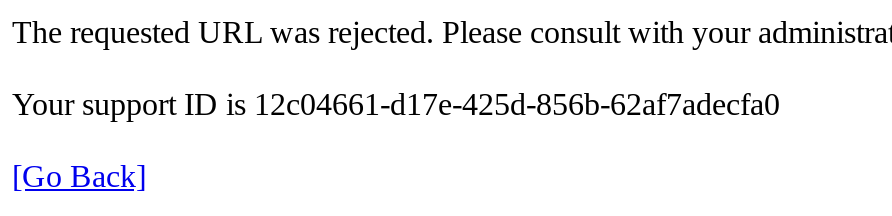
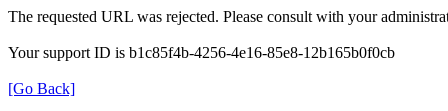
[12,87,780,121] Your support ID is 12c04661-d17e-425d-856b-62af7adecfa0 -> [8,44,395,61] Your support ID is b1c85f4b-4256-4e16-85e8-12b165b0f0cb

